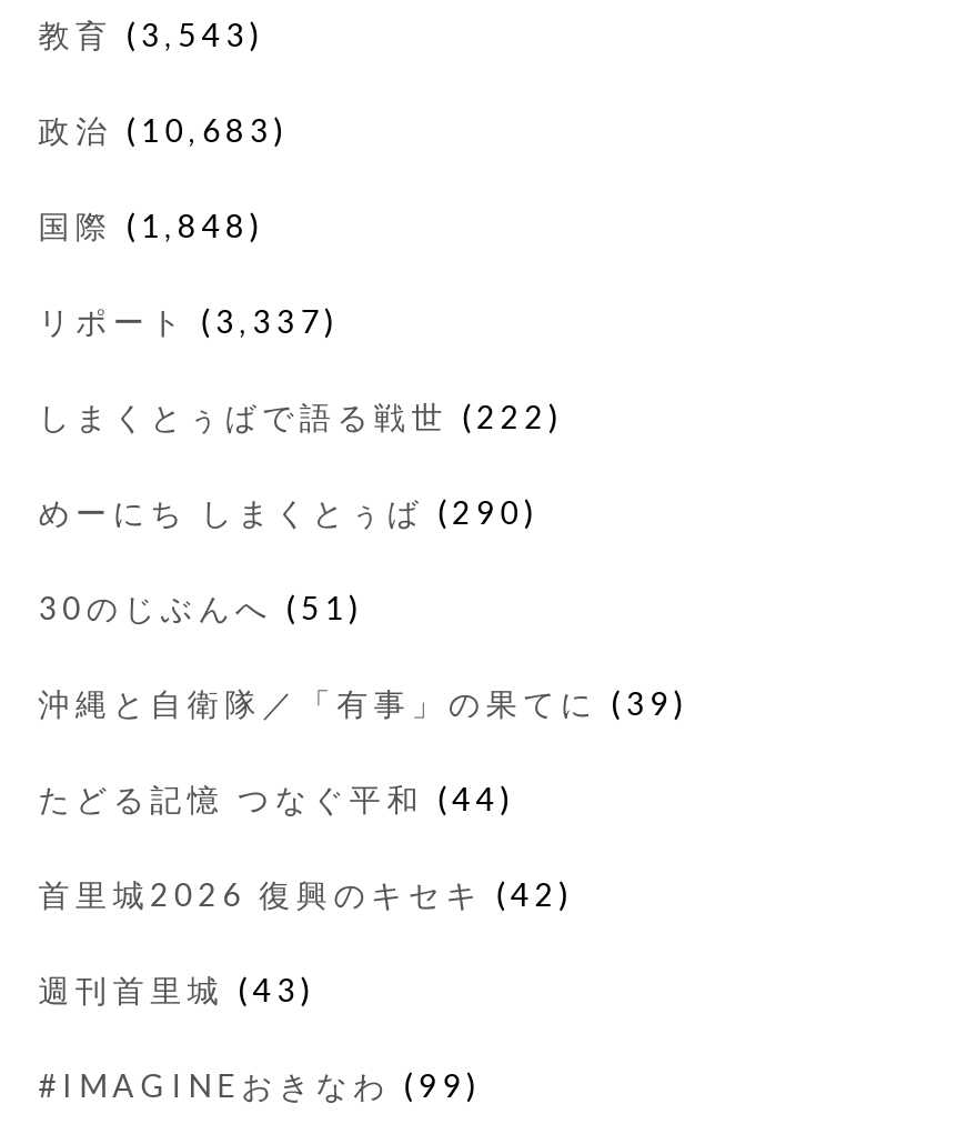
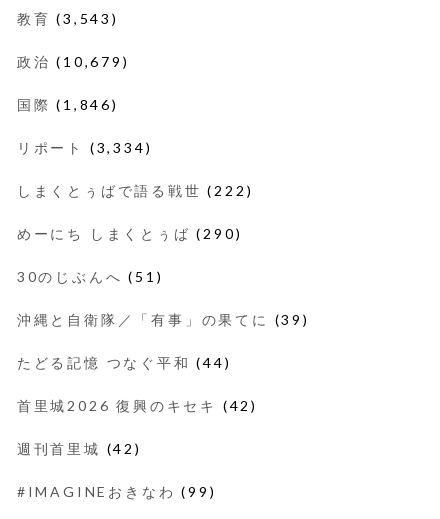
[38,111,289,149] 政治(10,683) -> [17,53,129,70] 政治(10,679)
[38,206,265,244] 国際(1,848) -> [17,96,119,113] 国際(1,846)
[38,302,339,340] リポート(3,337) -> [17,139,152,156] リポート(3,334)
[38,971,316,1008] 週刊首里城(43) -> [17,440,142,457] 週刊首里城(42)

